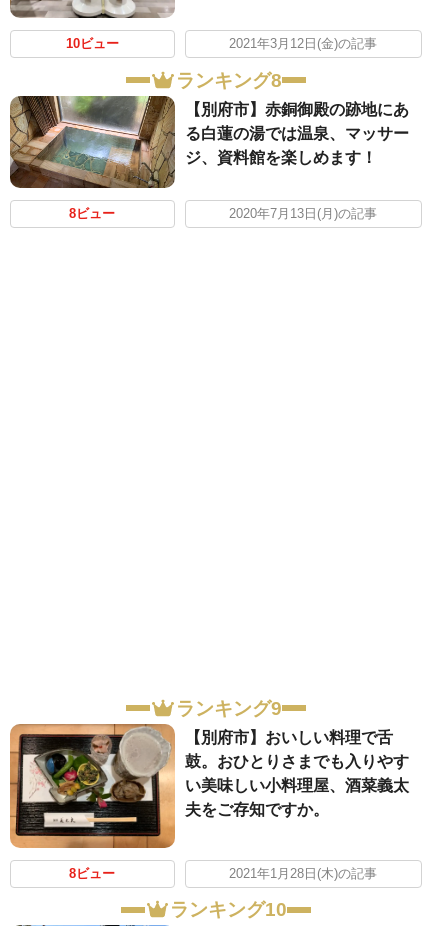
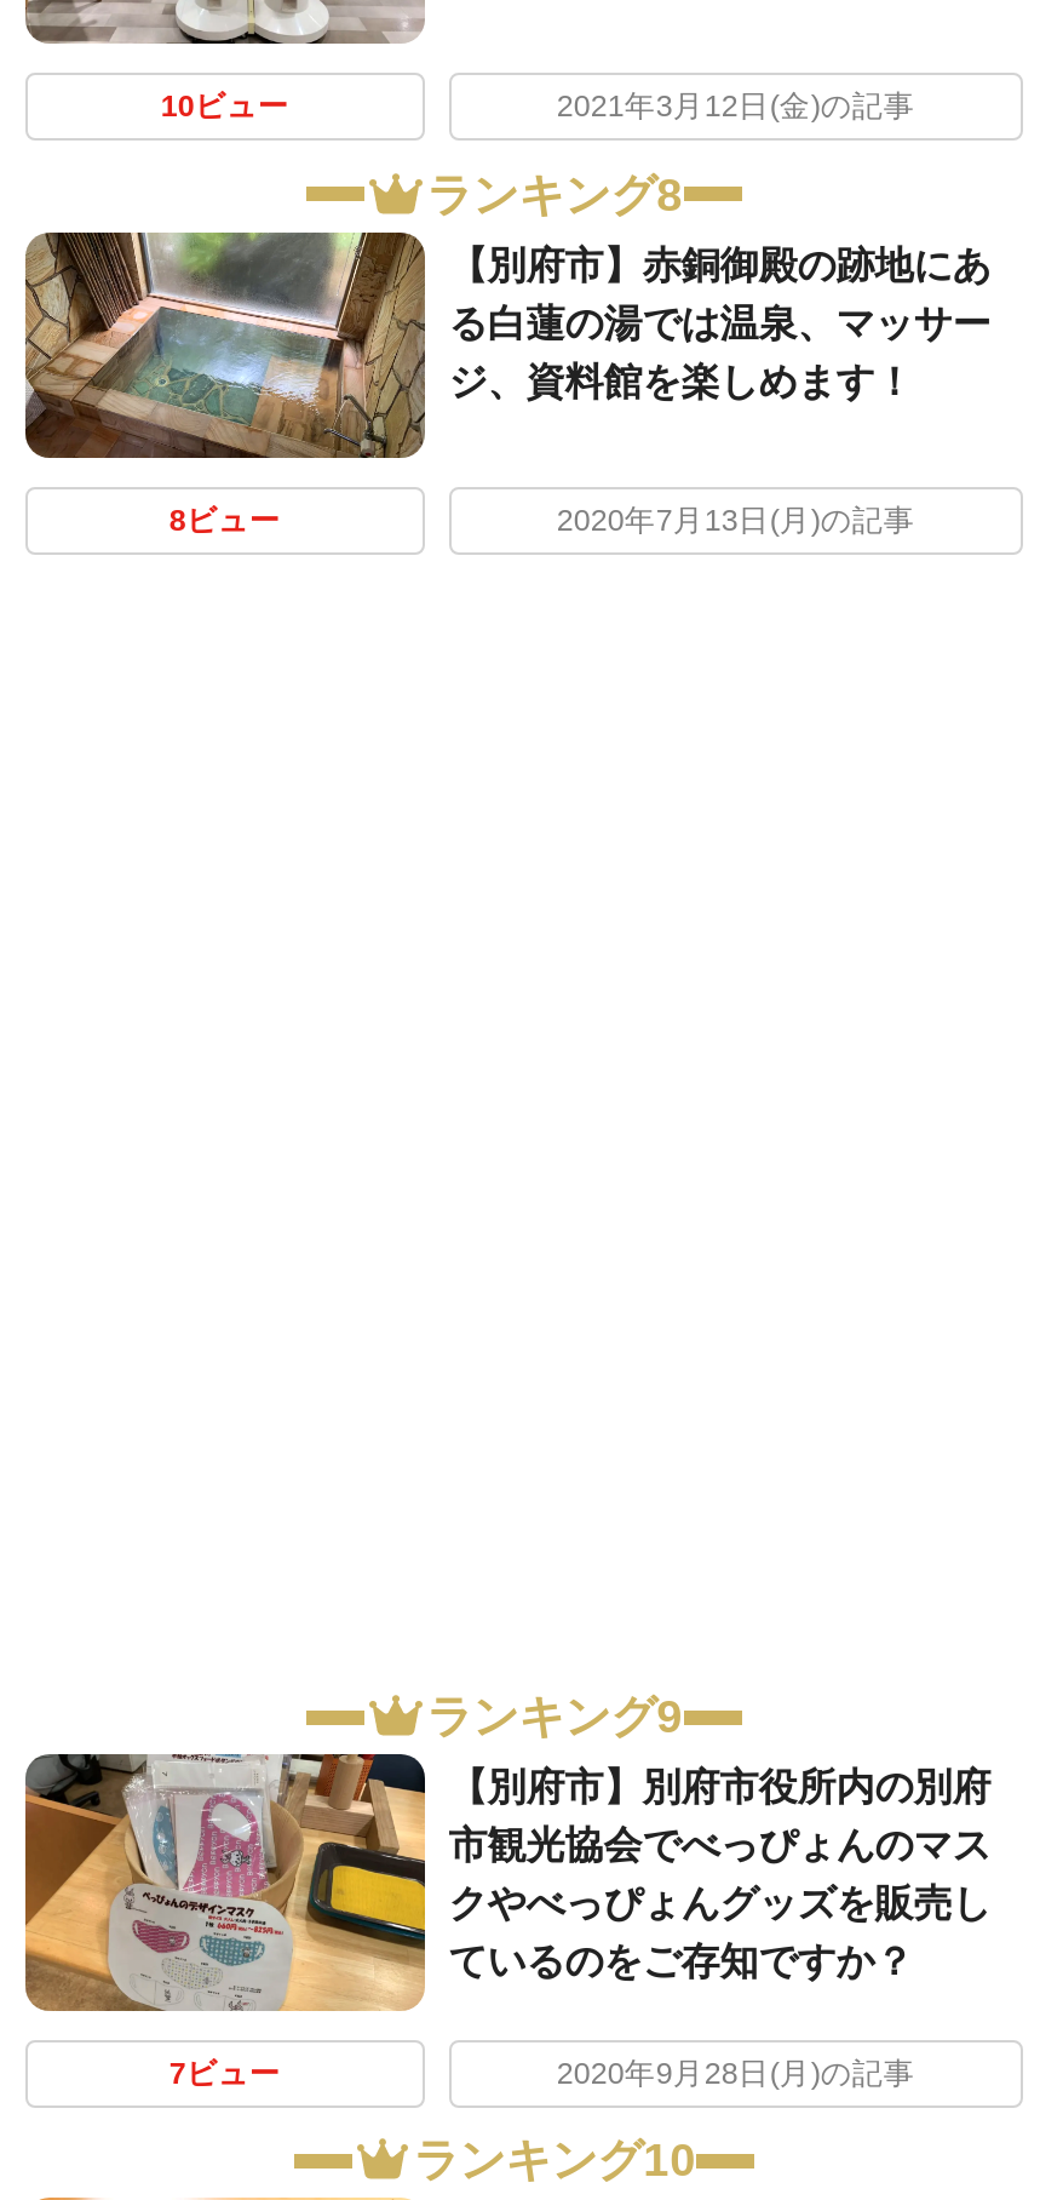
[9,723,409,848] [image] | 【別府市】おいしい料理で舌 | 鼓。おひとりさまでも入りやす | い美味しい小料理屋、酒菜義太 | 夫をご存知ですか。 -> [23,1752,991,2013] [image] | 【別府市】別府市役所内の別府 | 市観光協会でべっぴょんのマス | クやべっぴょんグッズを販売し | ているのをご存知ですか？
[69,867,377,881] 8ビュー | 2021年1月28日(木)の記事 -> [169,2056,915,2090] 7ビュー | 2020年9月28日(月)の記事

